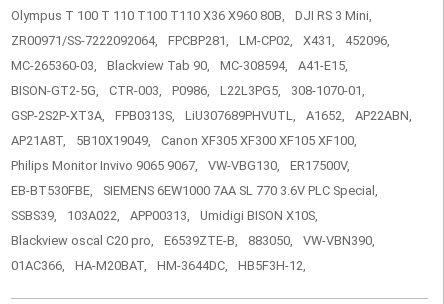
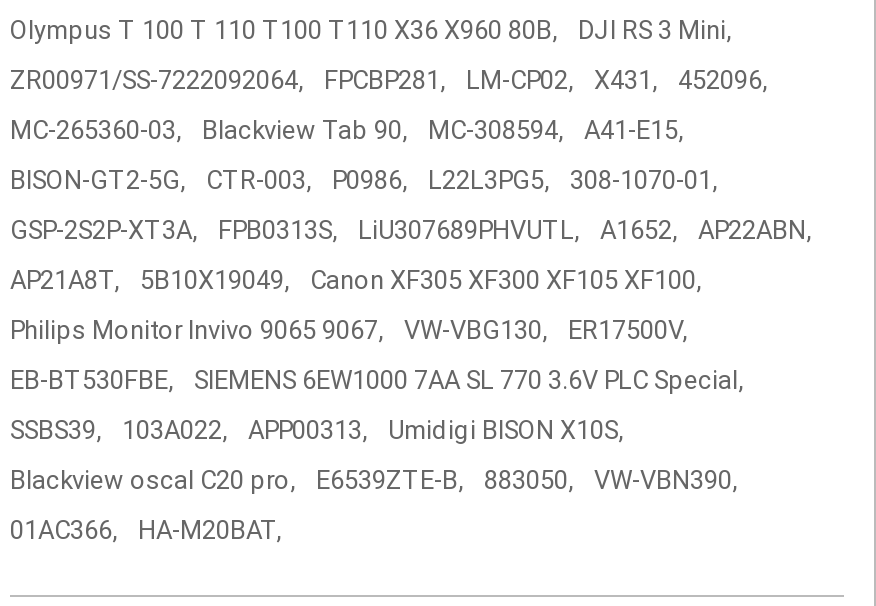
[157,258,306,273] HM-3644DC, | HB5F3H-12, -> none

